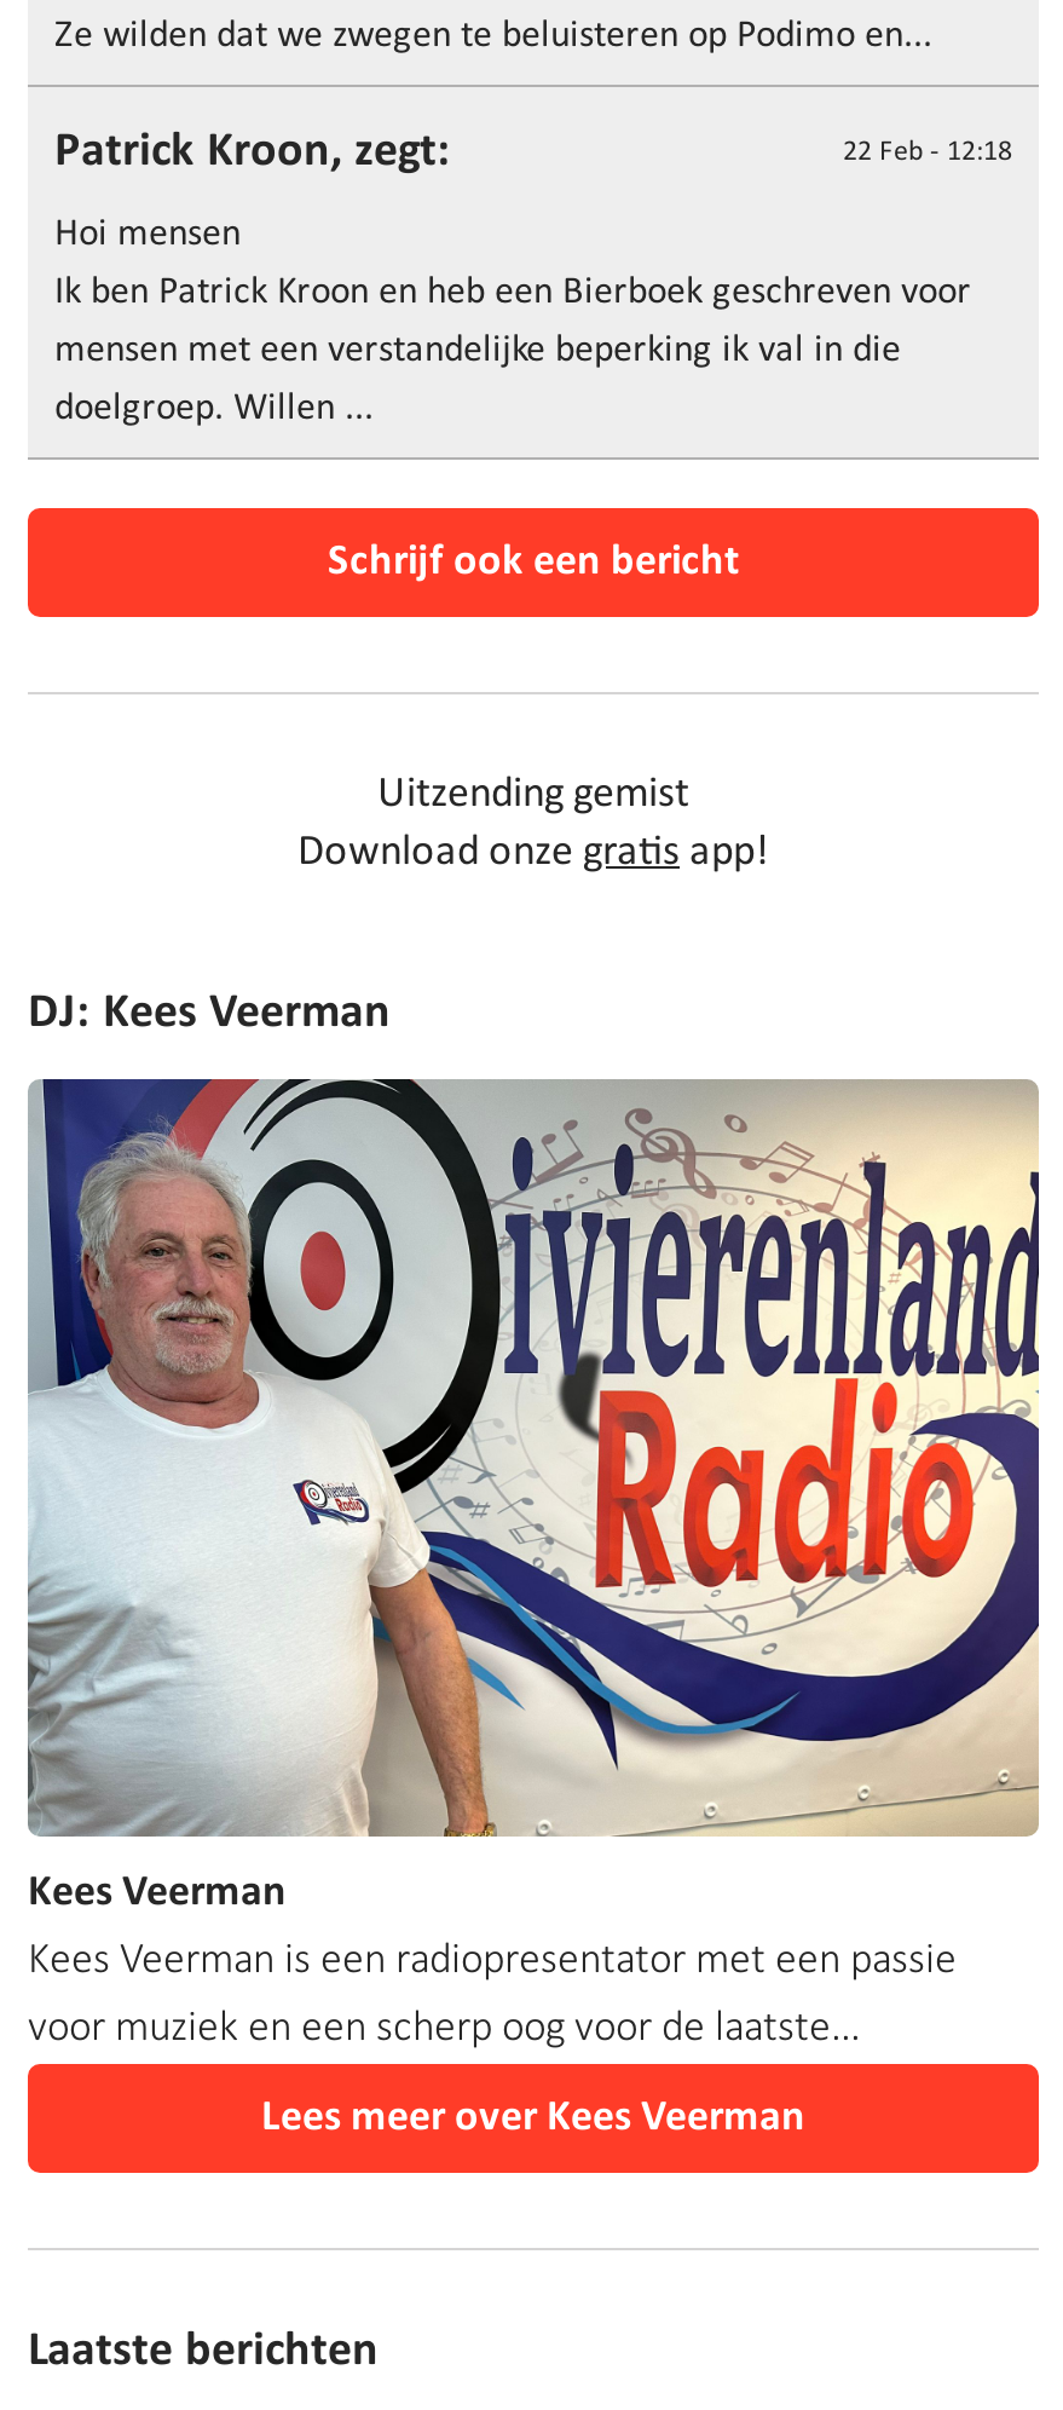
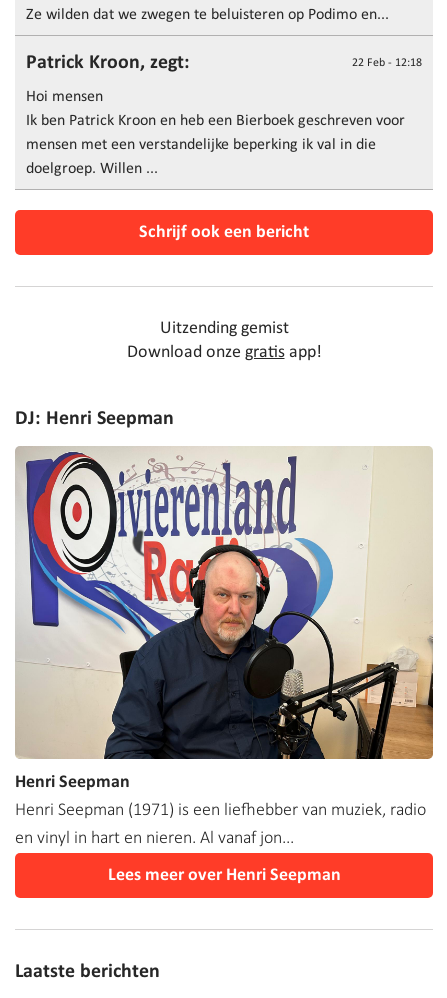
[28,989,391,1037] DJ: Kees Veerman -> [15,409,174,429] DJ: Henri Seepman
[28,1077,1041,1917] [image] | Kees Veerman -> [15,446,434,792] [image] | Henri Seepman
[28,1939,957,1985] Kees Veerman is een radiopresentator met een passie -> [15,801,426,820] Henri Seepman (1971) is een liefhebber van muziek, radio
[28,2006,860,2052] voor muziek en een scherp oog voor de laatste... -> [15,829,294,848] en vinyl in hart en nieren. Al vanaf jon...
[261,2096,805,2142] Lees meer over Kees Veerman -> [107,866,340,885] Lees meer over Henri Seepman

